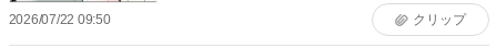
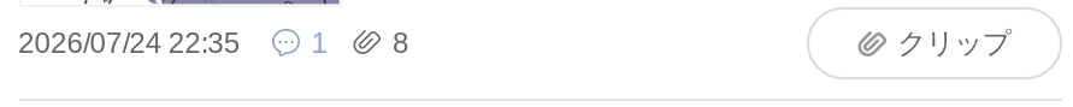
[8,12,111,27] 2026/07/22 09:50 -> [18,25,409,59] 2026/07/24 22:35 | 1 | 8

